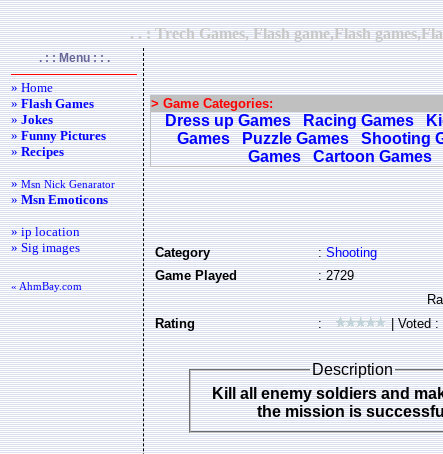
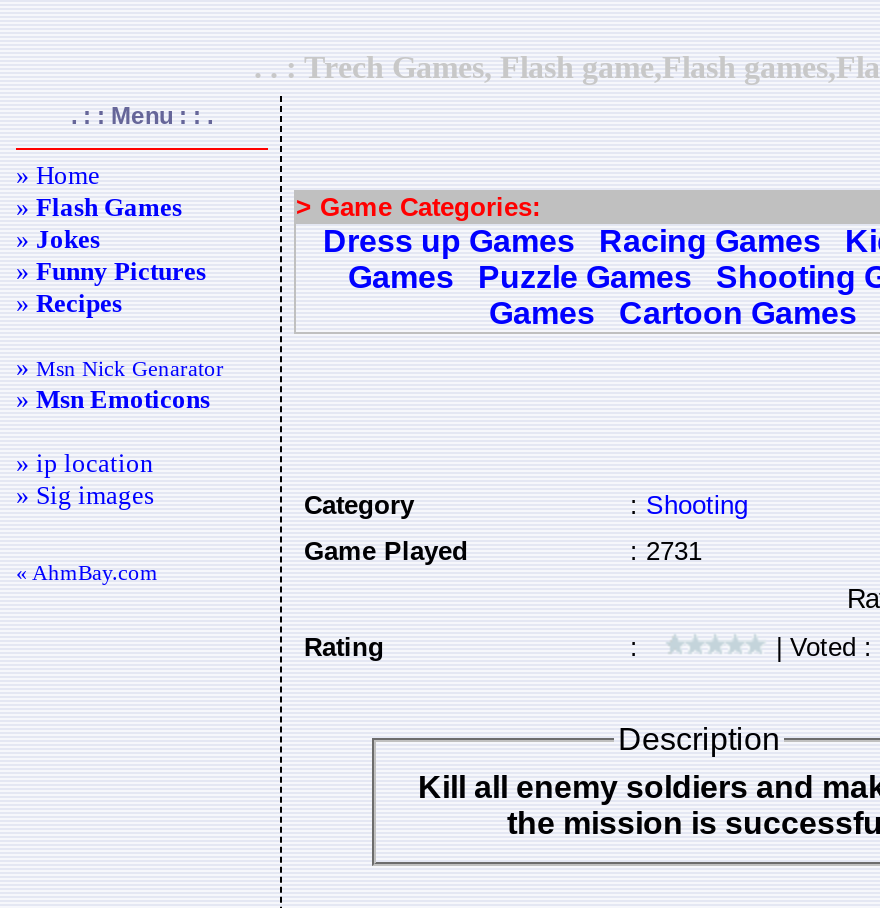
[318,268,354,283] : 2729 -> [630,536,702,566] : 2731

